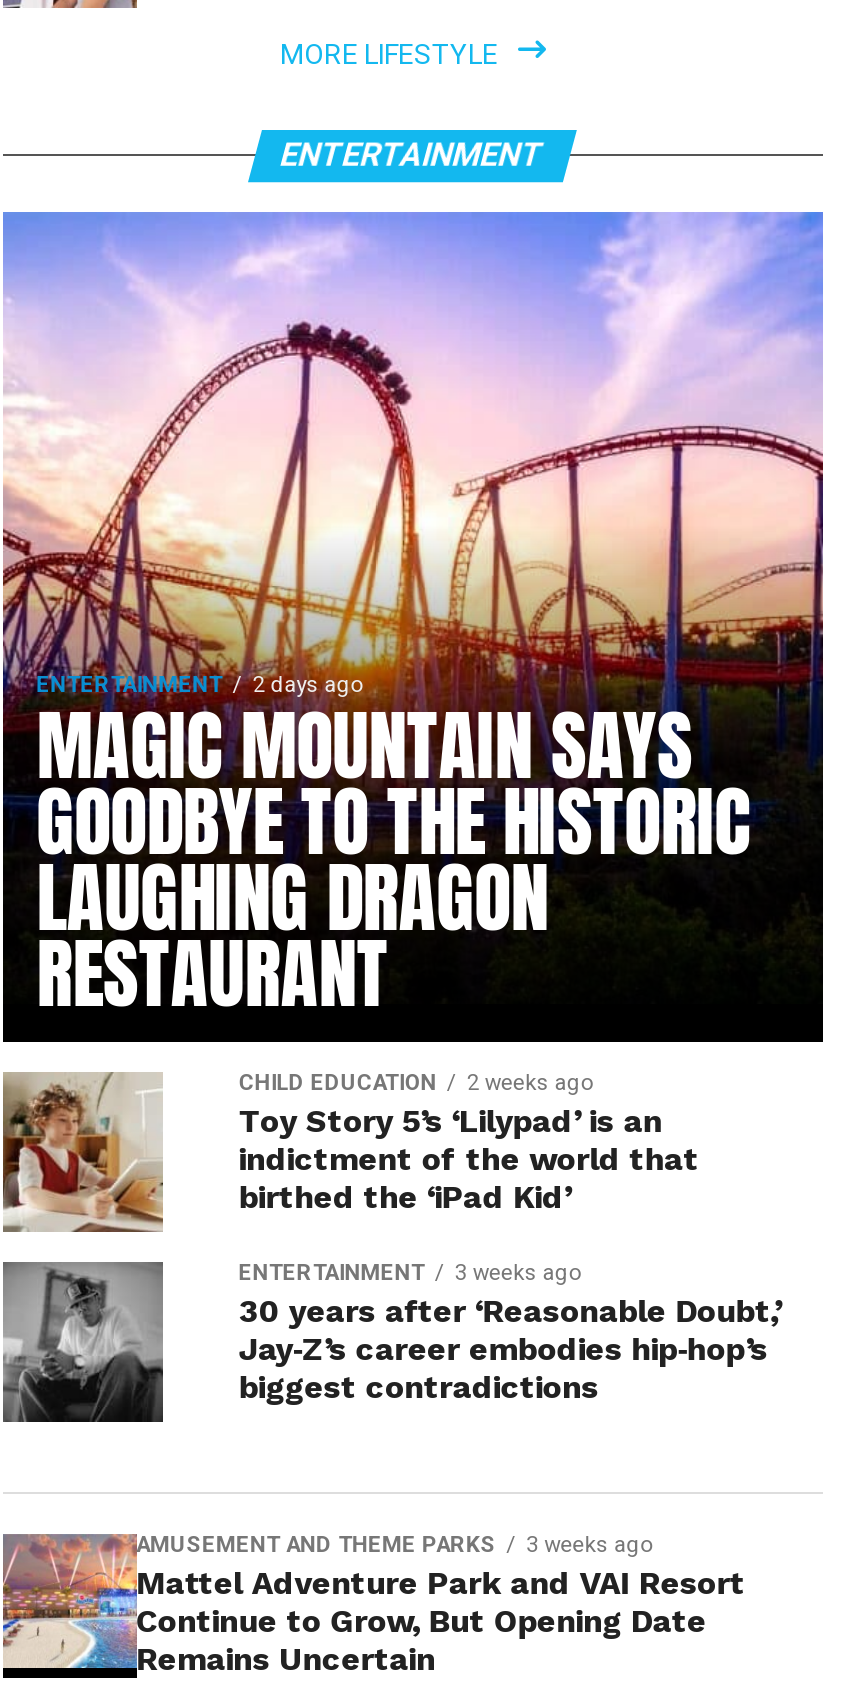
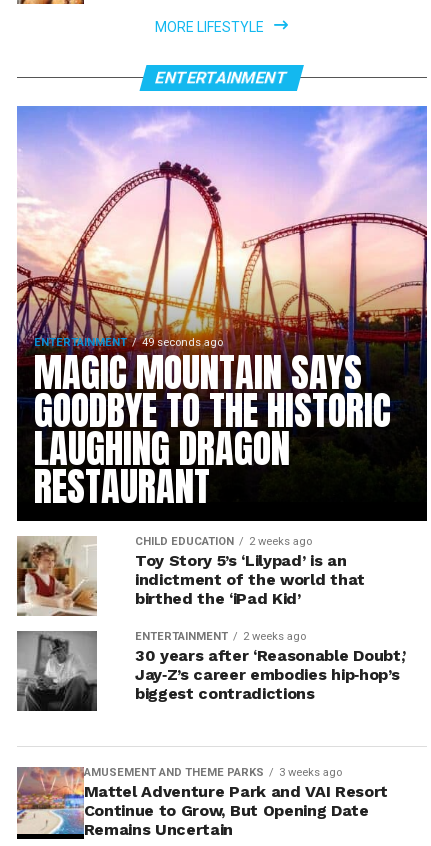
[37,672,363,698] ENTERTAINMENT 2 days ago -> [34,336,223,349] ENTERTAINMENT 49 seconds ago
[239,1260,581,1286] ENTERTAINMENT 3 weeks ago -> [135,630,306,643] ENTERTAINMENT 2 weeks ago

